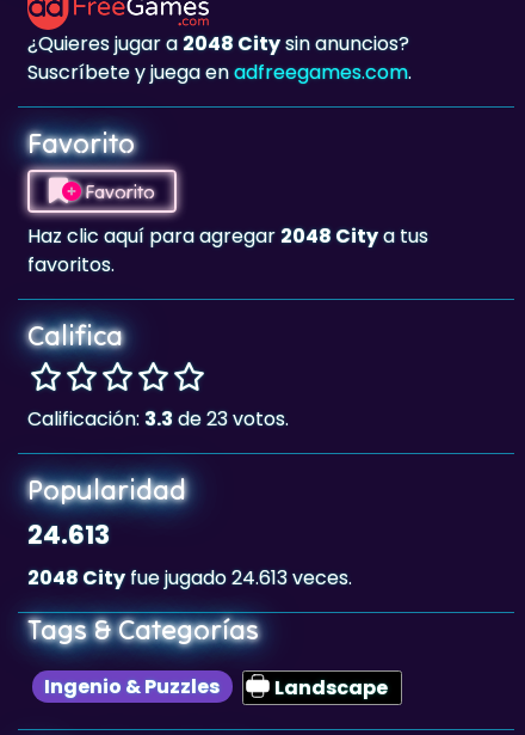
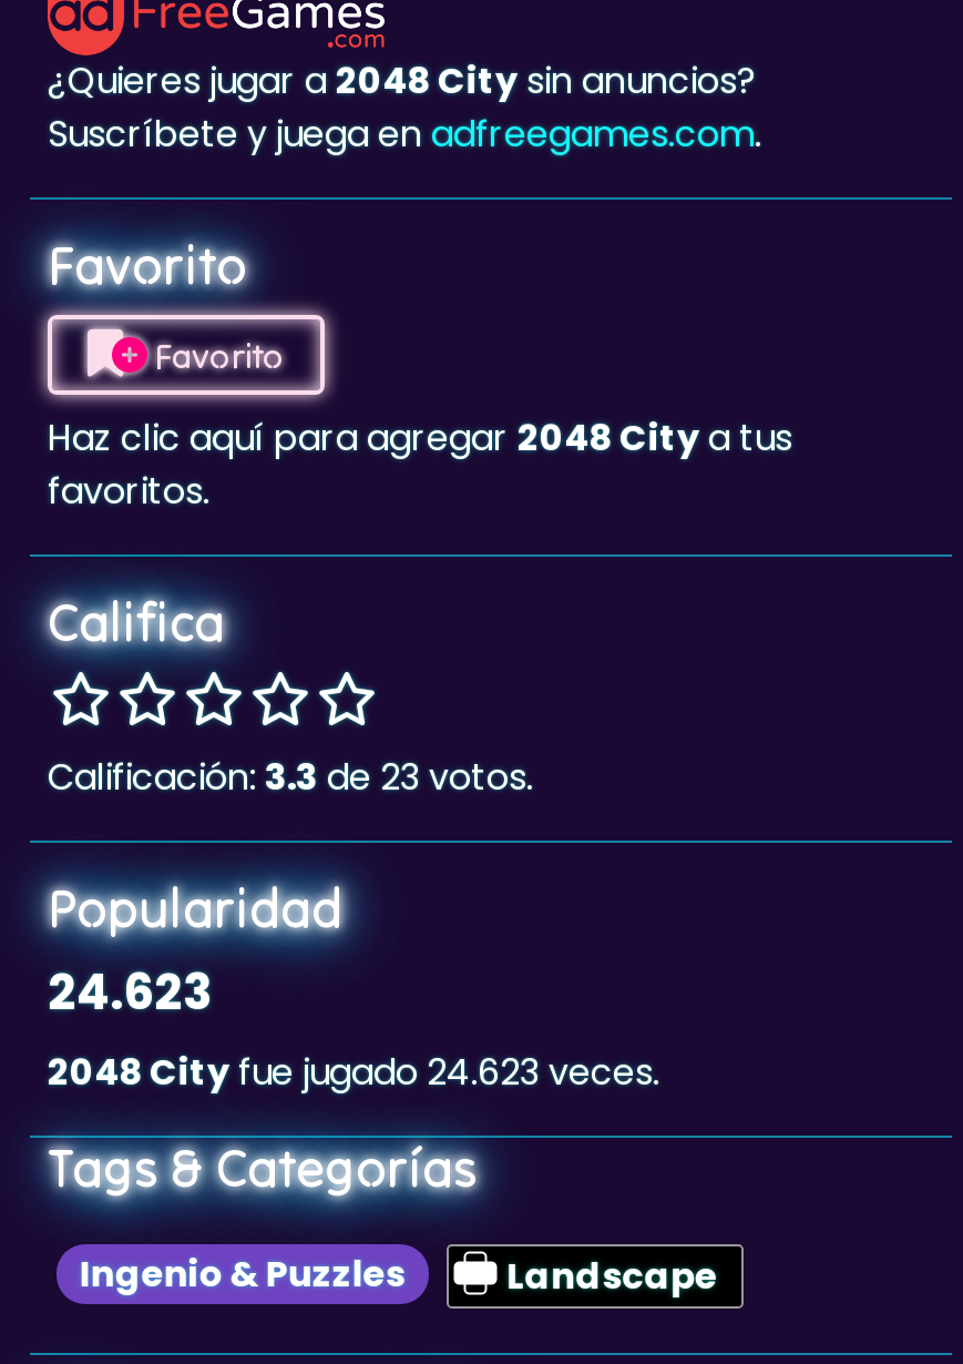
[27,516,110,553] 24.613 -> [48,958,212,1027] 24.623
[27,564,352,592] 2048 City fue jugado 24.613 veces. -> [48,1047,659,1098] 2048 City fue jugado 24.623 veces.

